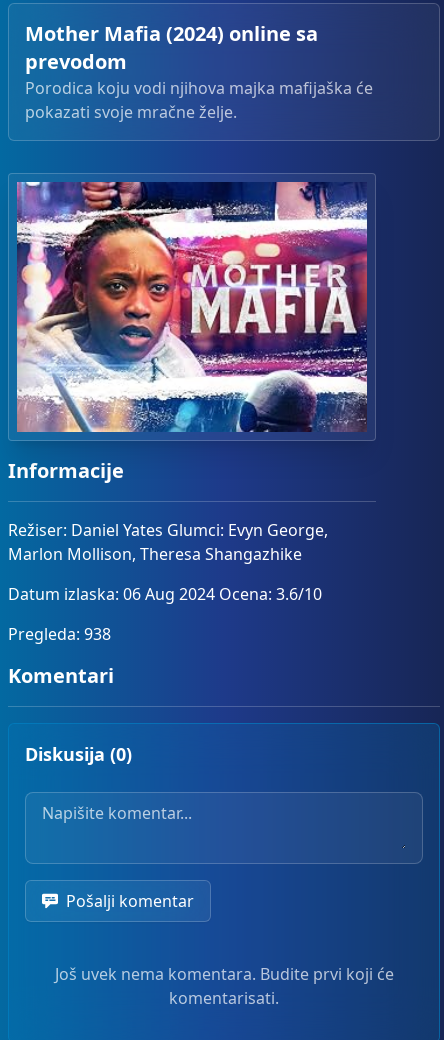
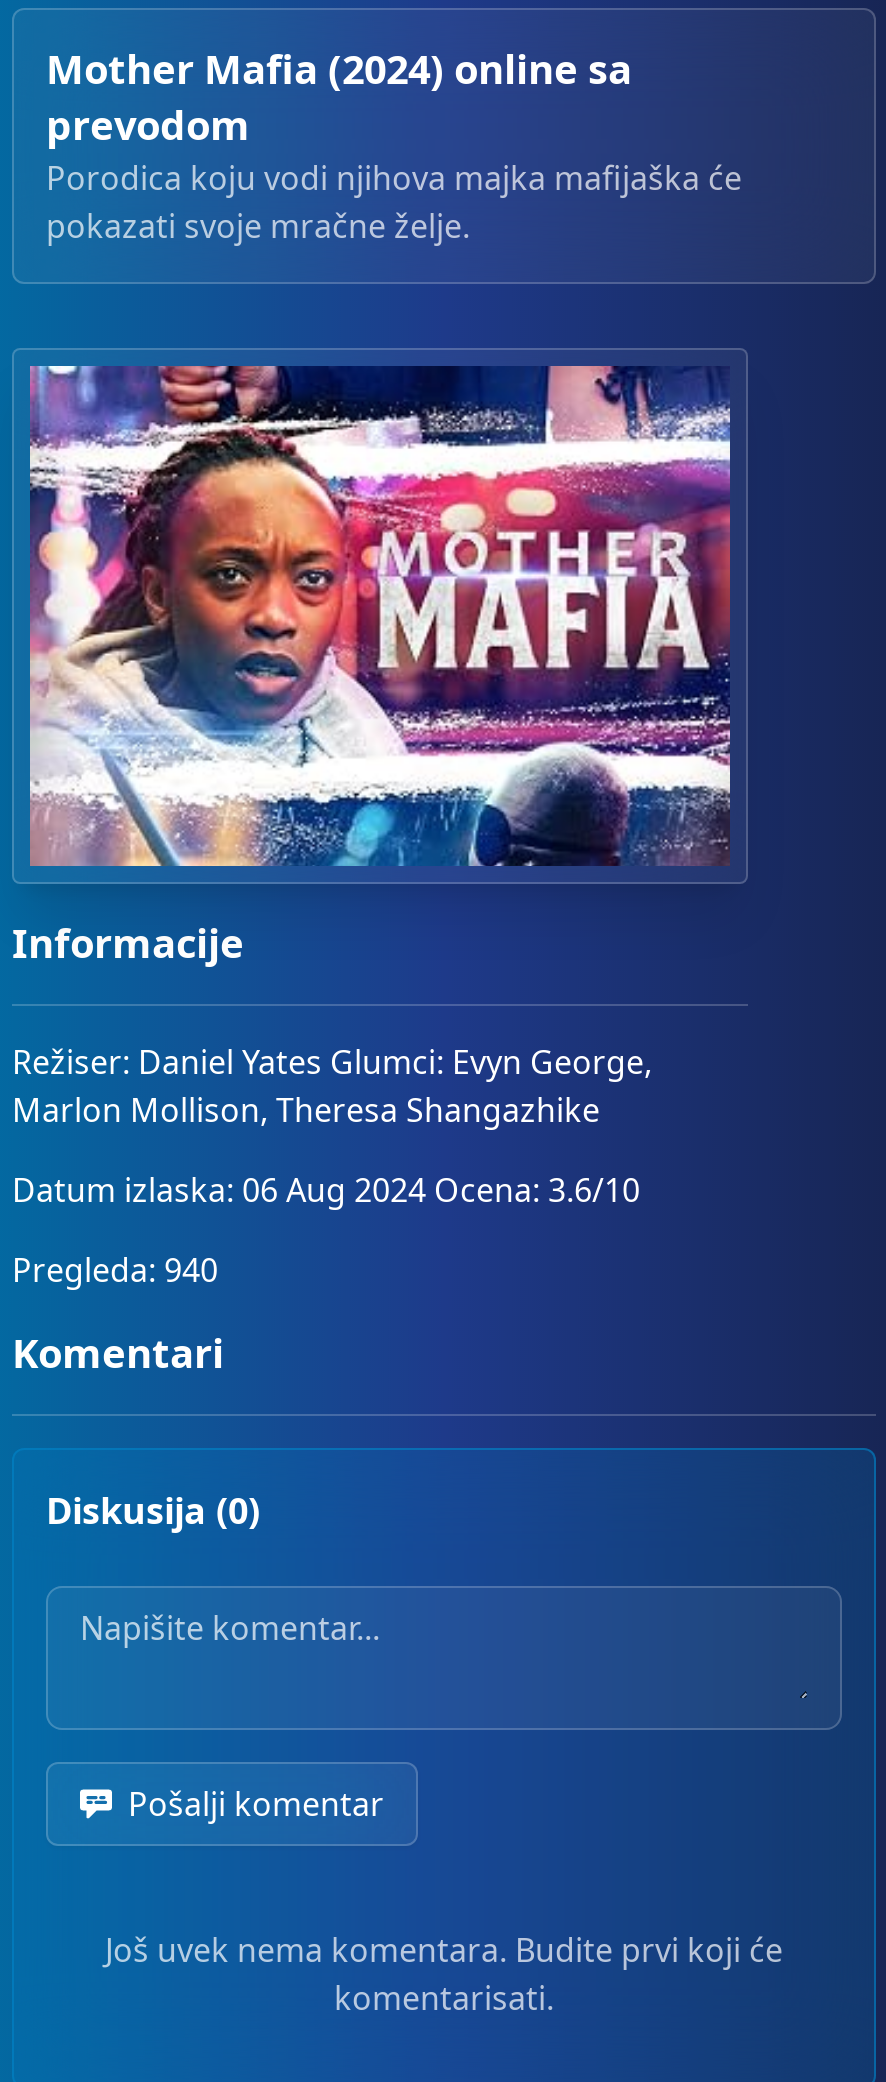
[8,623,111,645] Pregleda: 938 -> [12,1248,218,1292] Pregleda: 940

